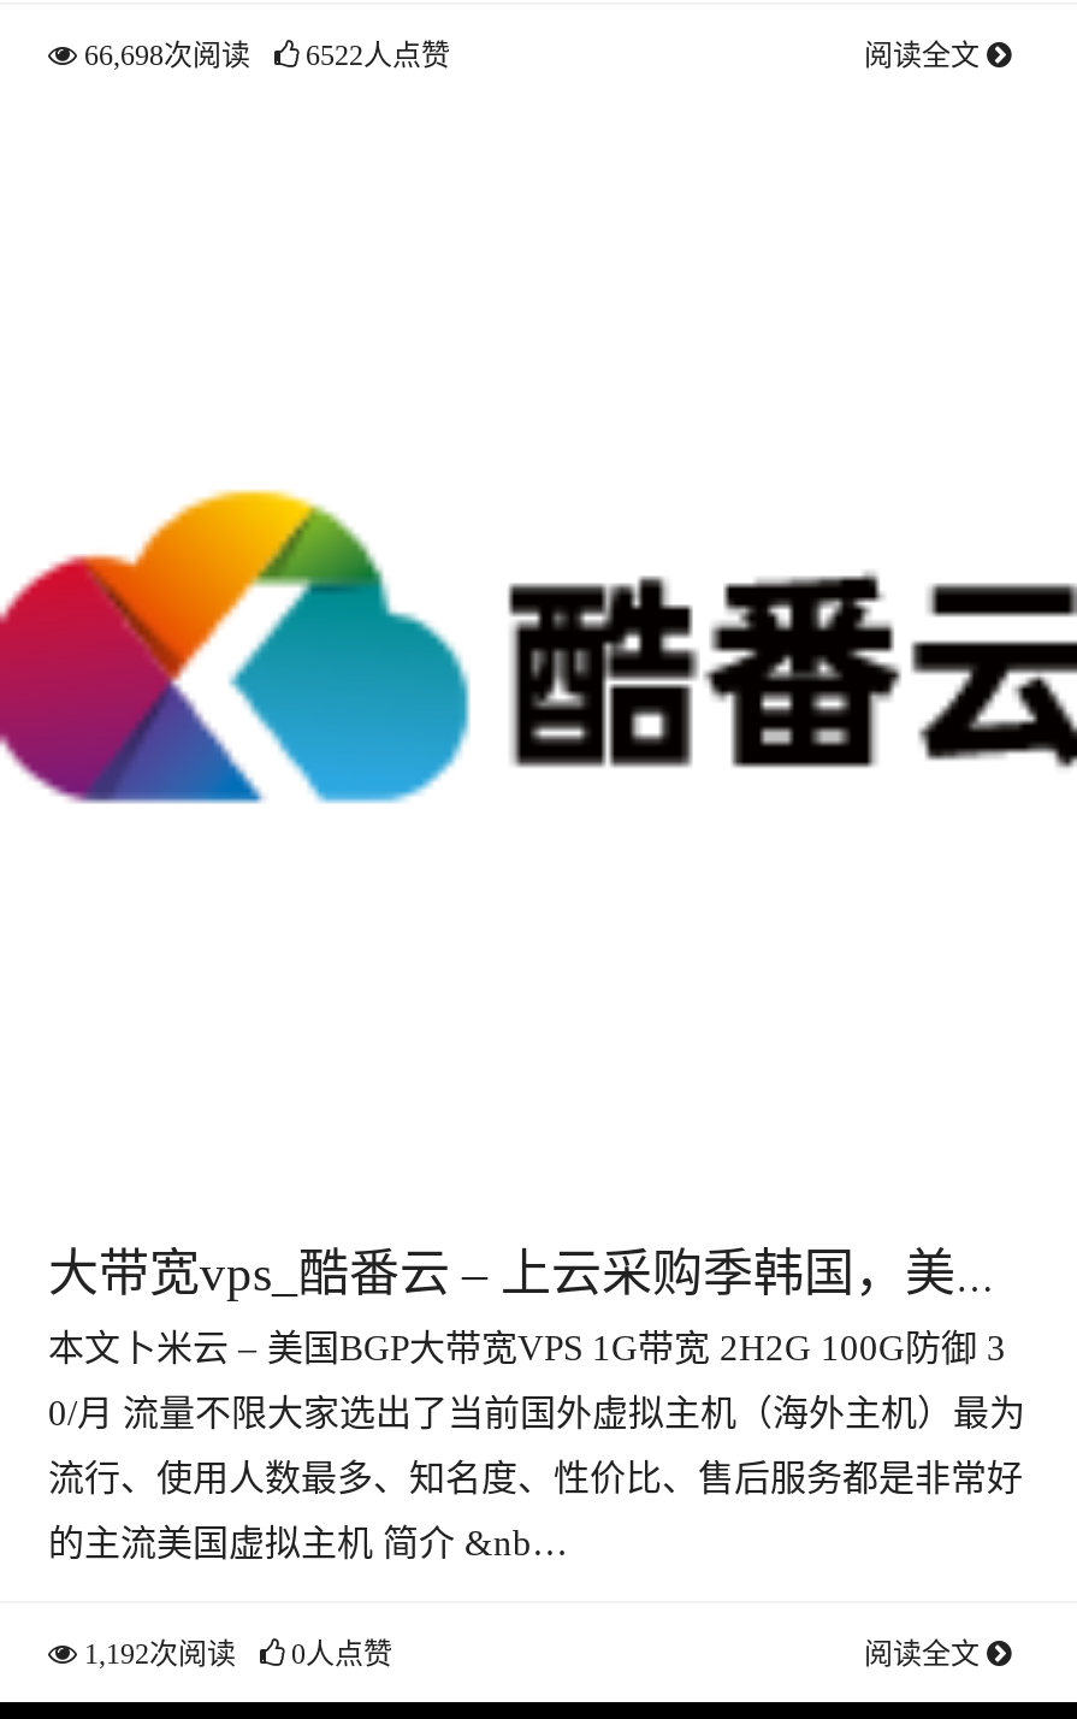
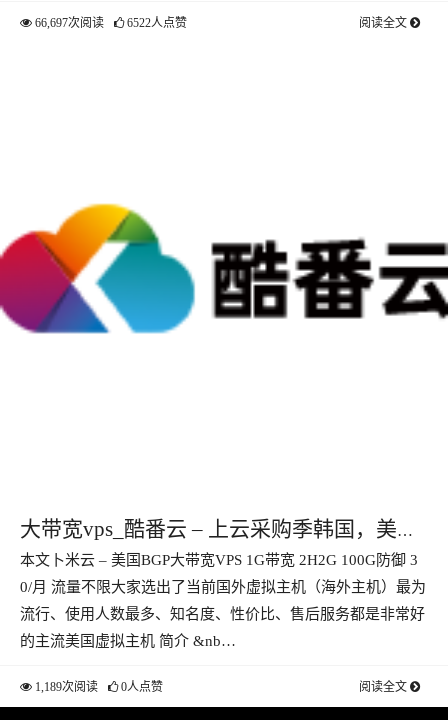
[77,39,450,73] 66,698次阅读 6522人点赞 -> [32,16,187,30] 66,697次阅读 6522人点赞
[77,1638,392,1672] 1,192次阅读 0人点赞 -> [32,680,163,694] 1,189次阅读 0人点赞

